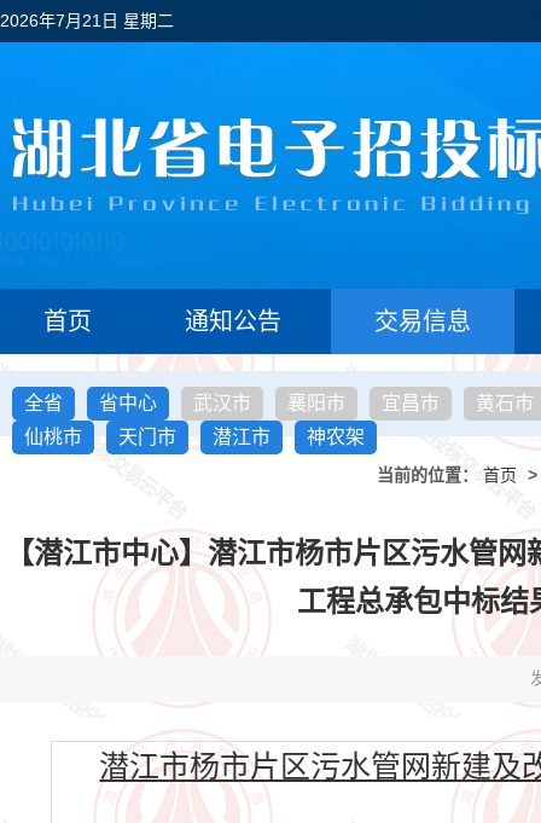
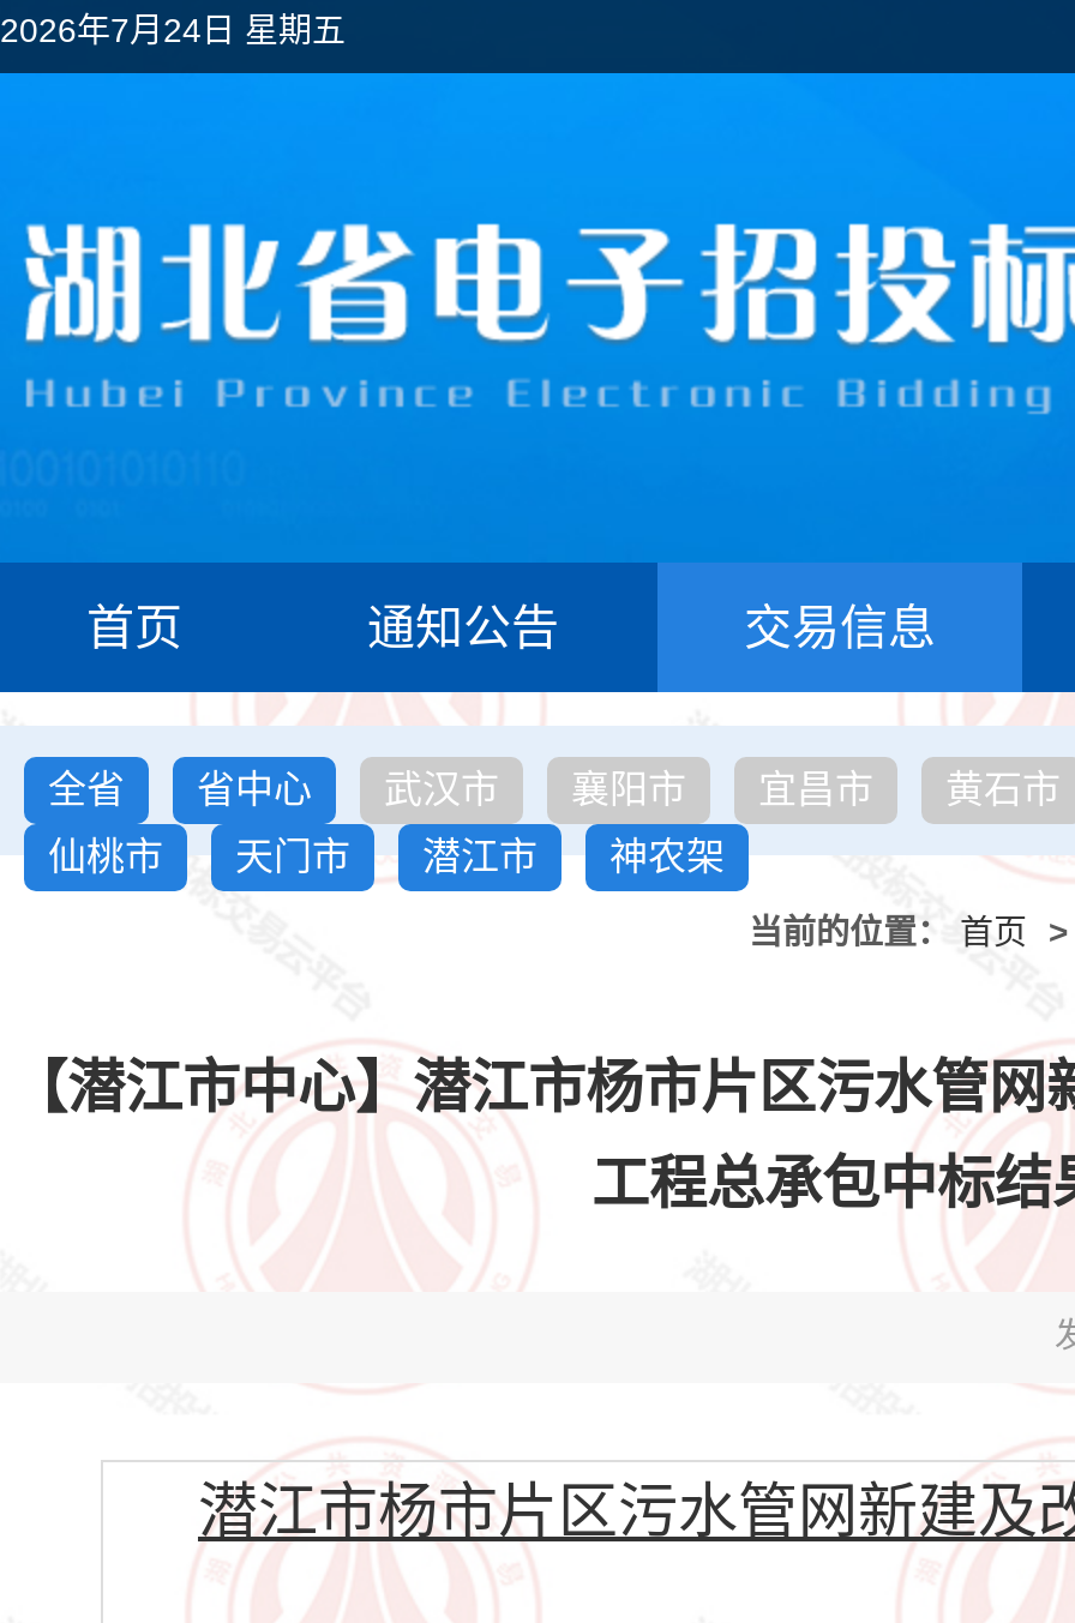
[0,11,174,30] 2026年7月21日 星期二 -> [0,11,346,49] 2026年7月24日 星期五

